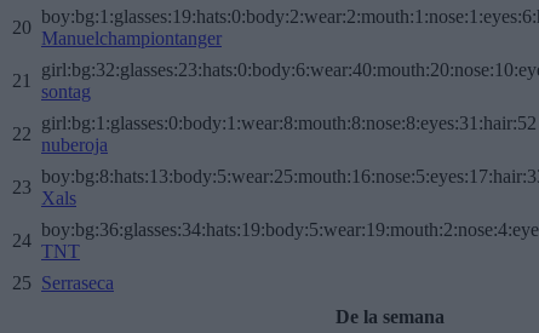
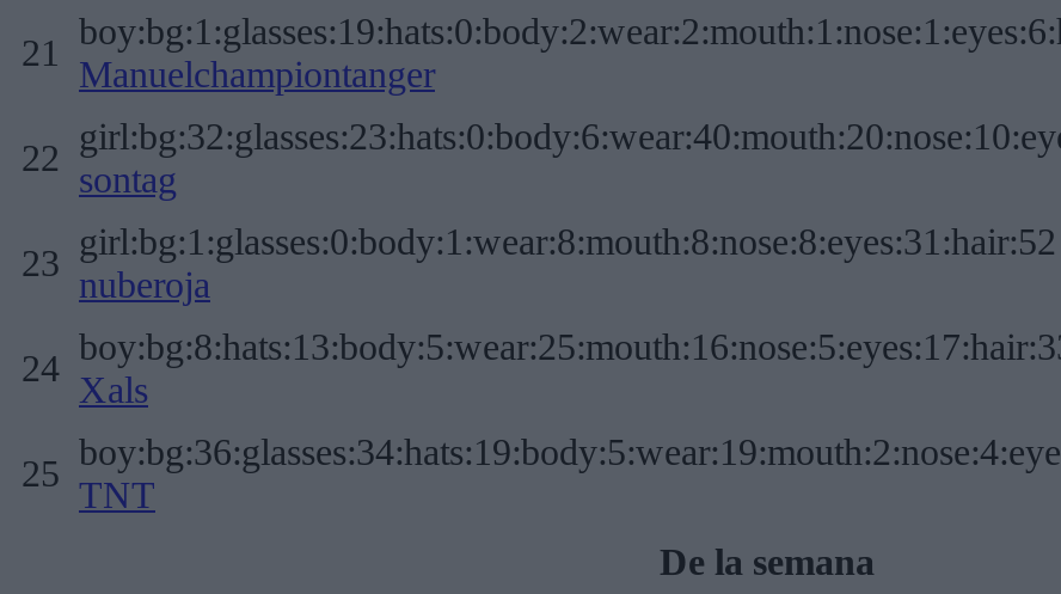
[12,17,31,38] 20 -> [22,33,60,73] 21
[12,70,31,91] 21 -> [22,138,60,179] 22
[12,124,31,144] 22 -> [22,243,60,284] 23
[12,177,31,198] 23 -> [22,348,60,389] 24
[12,230,31,251] 24 -> [22,453,60,494] 25
[12,273,114,293] 25 Serraseca -> none

